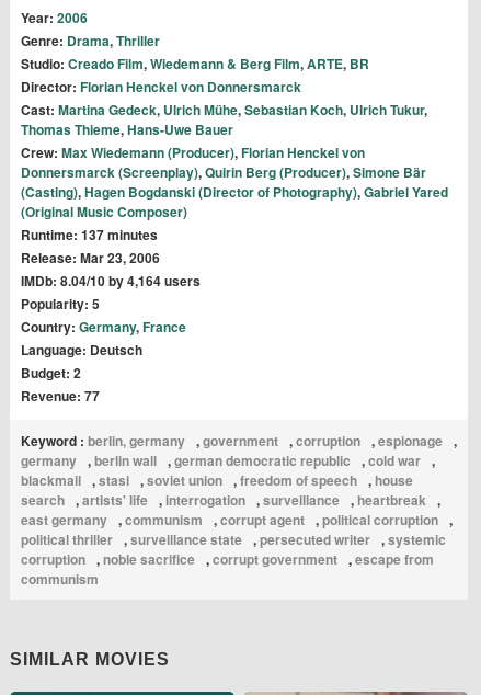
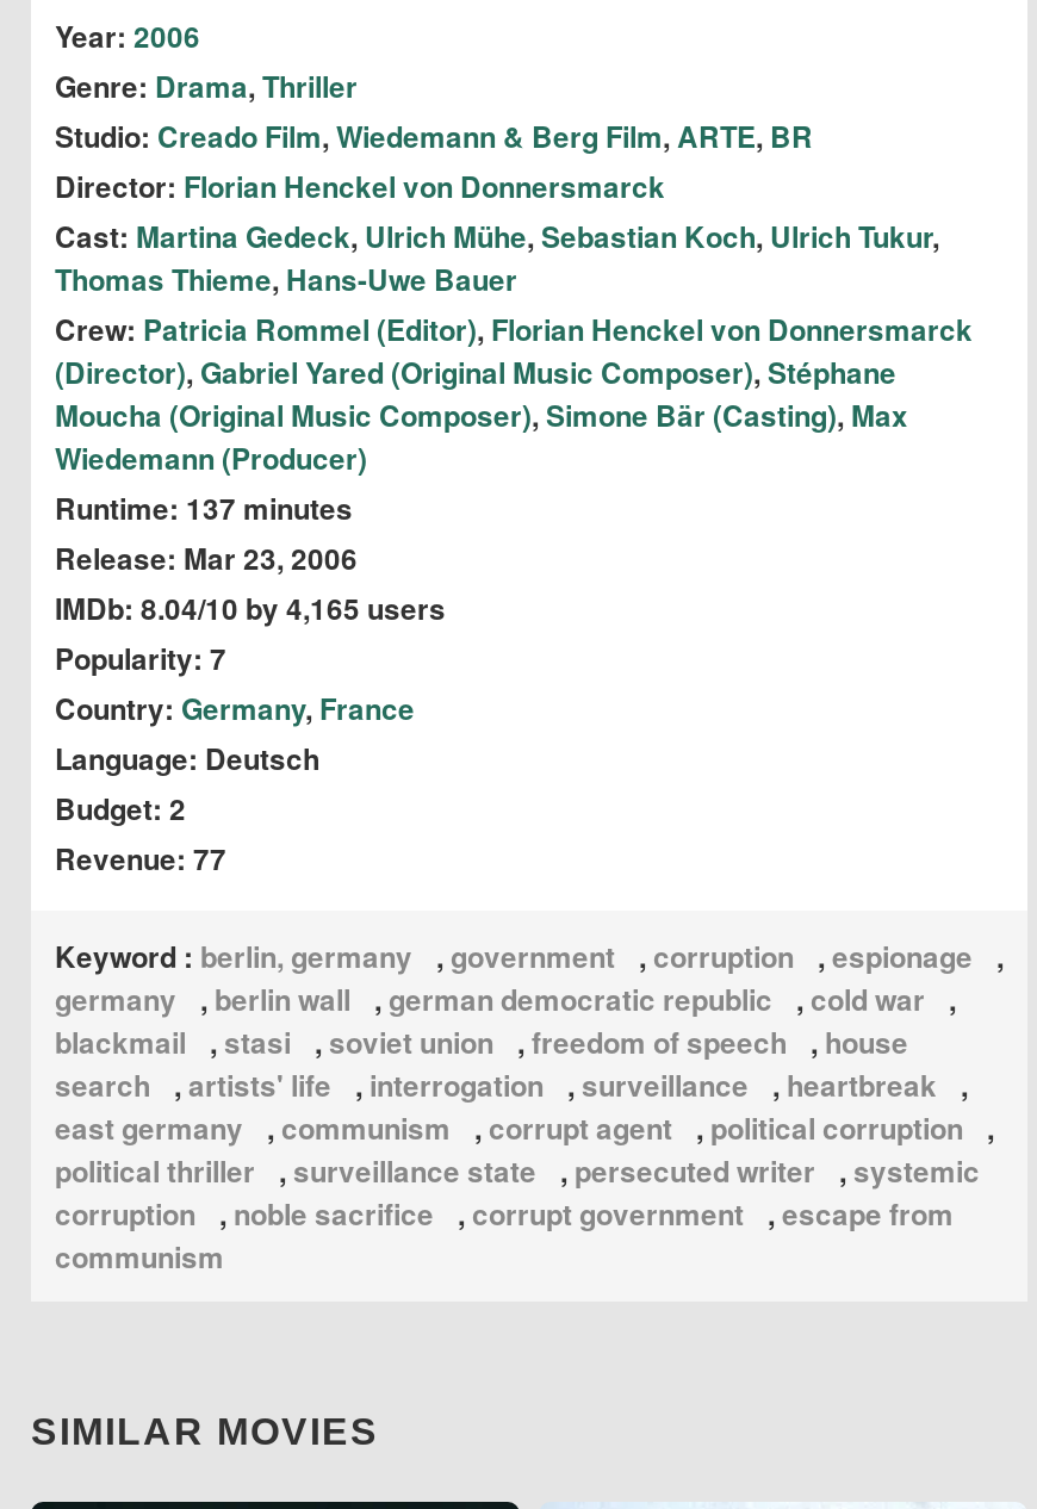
[21,143,448,222] Crew: Max Wiedemann (Producer), Florian Henckel von | Donnersmarck (Screenplay), Quirin Berg (Producer), Simone Bär | (Casting), Hagen Bogdanski (Director of Photography), Gabriel Yared | (Original Music Composer) -> [55,308,973,479] Crew: Patricia Rommel (Editor), Florian Henckel von Donnersmarck | (Director), Gabriel Yared (Original Music Composer), Stéphane | Moucha (Original Music Composer), Simone Bär (Casting), Max | Wiedemann (Producer)
[21,271,201,291] IMDb: 8.04/10 by 4,164 users -> [55,587,446,630] IMDb: 8.04/10 by 4,165 users
[21,294,100,314] Popularity: 5 -> [55,637,226,680] Popularity: 7

